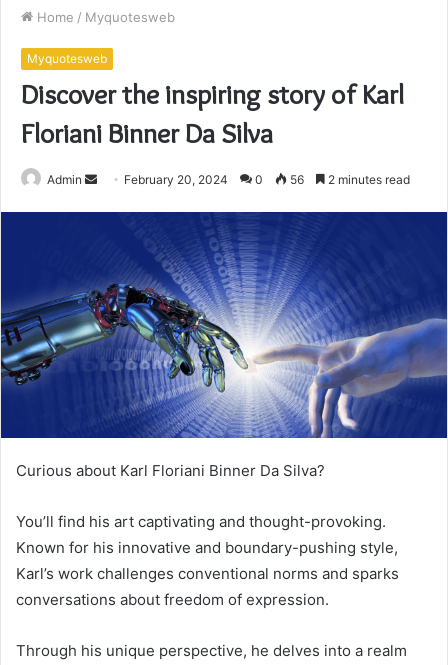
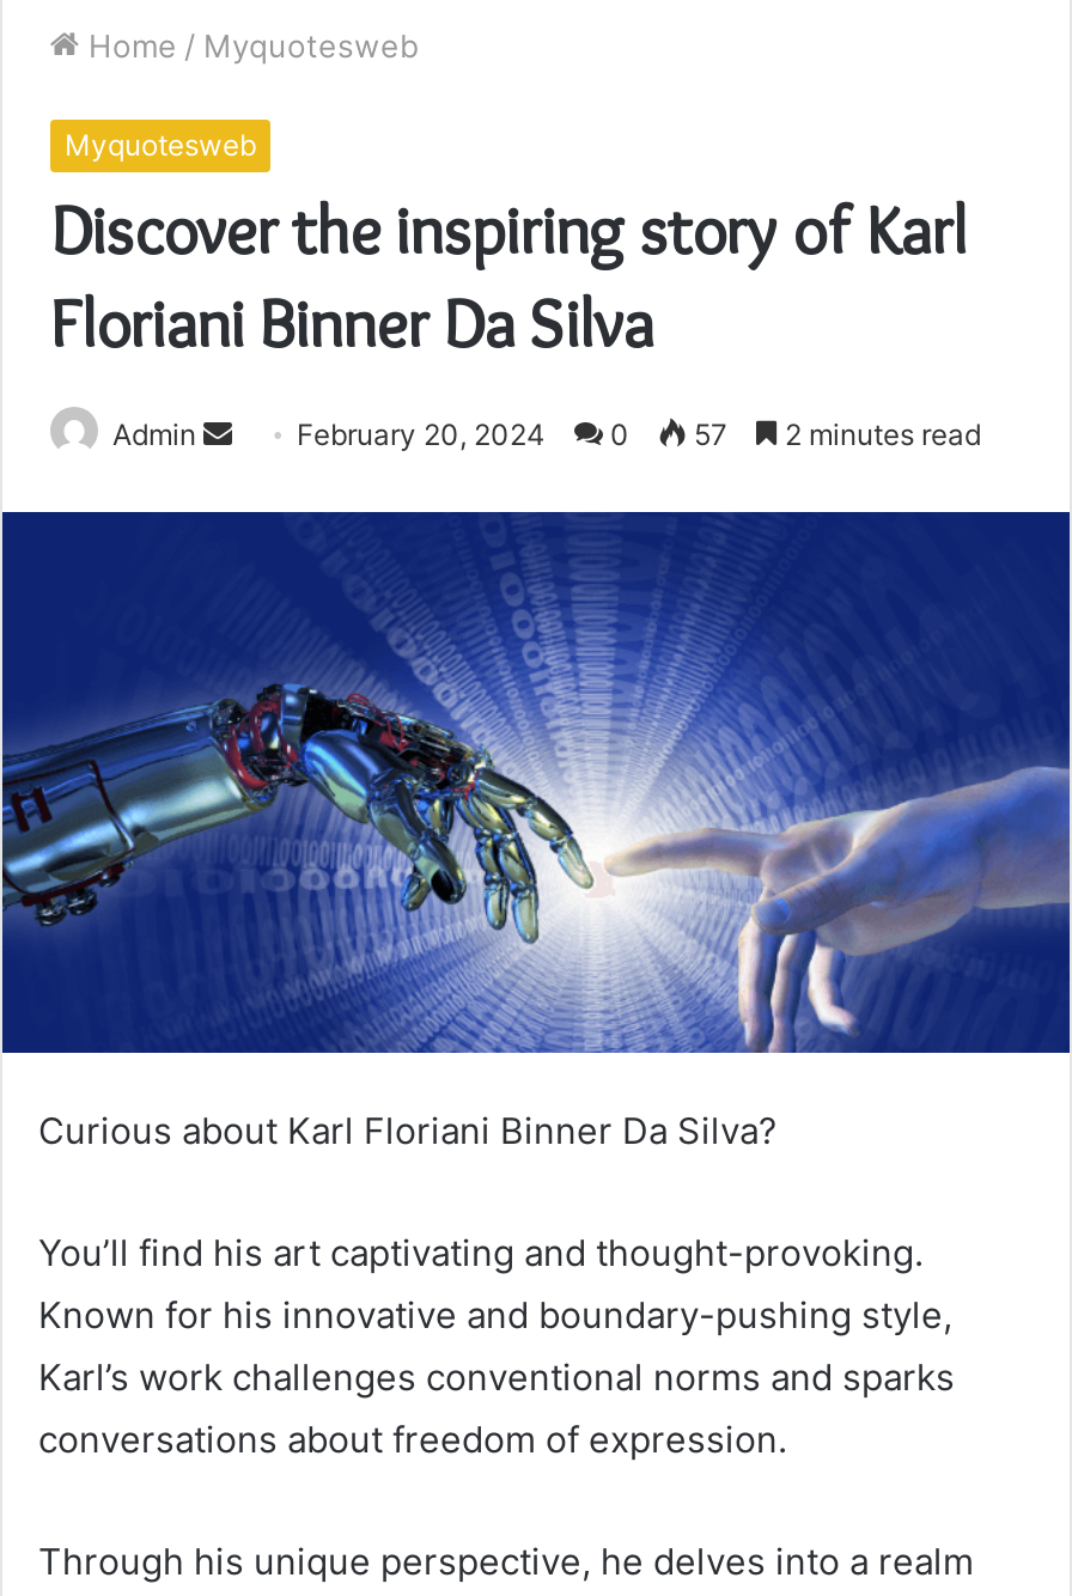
[287,172,304,187] 56 -> [687,416,727,452] 57

